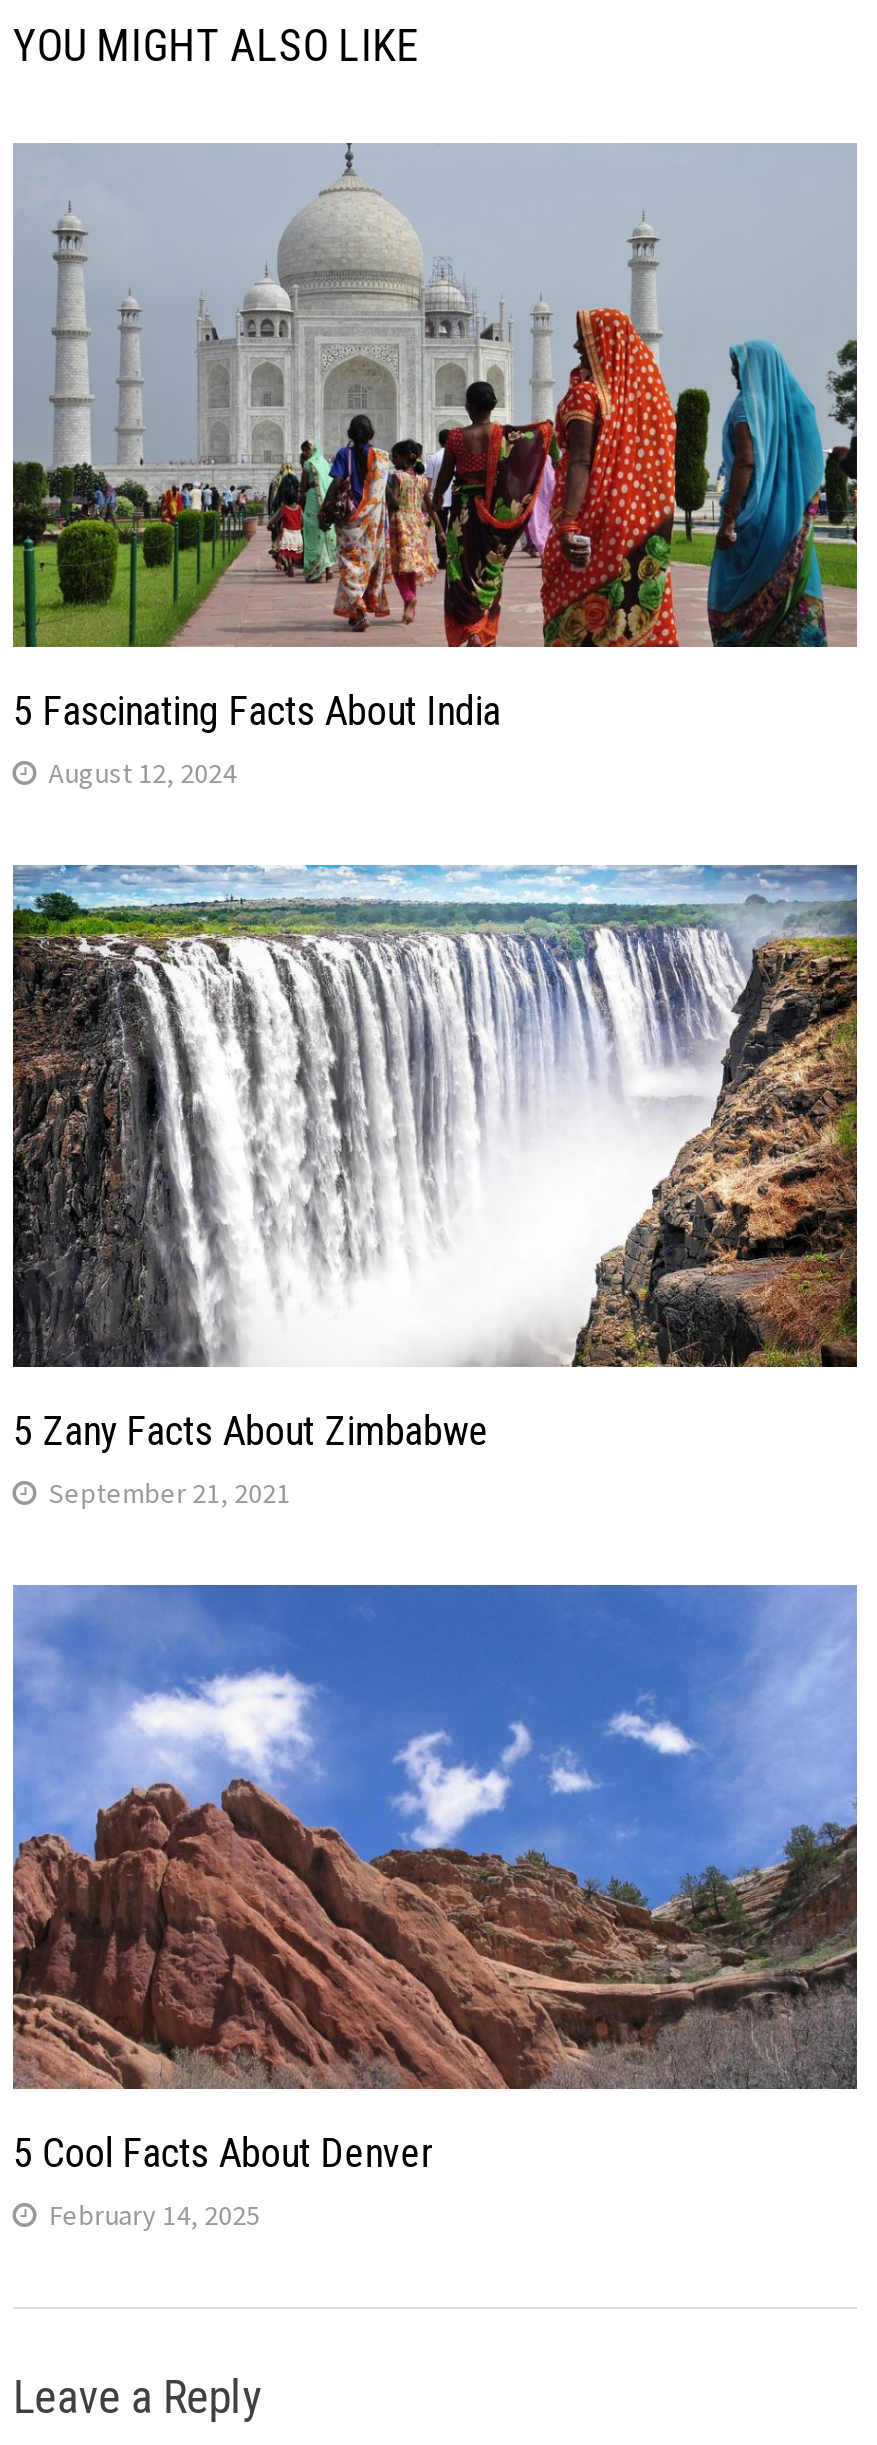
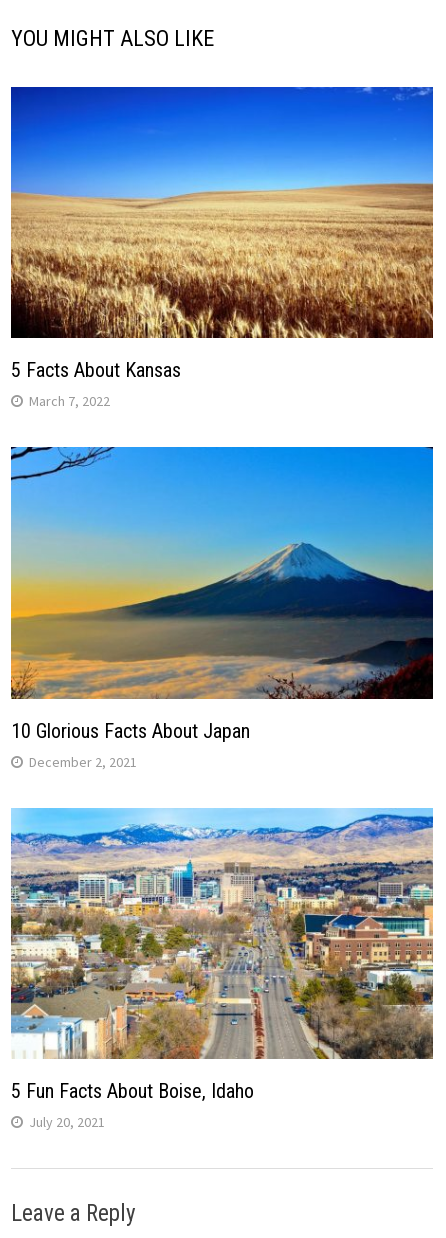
[11,142,859,790] [image] | 5 Fascinating Facts About India | August 12, 2024 -> [10,87,434,410] [image] | 5 Facts About Kansas | March 7, 2022
[11,864,859,1511] [image] | 5 Zany Facts About Zimbabwe | September 21, 2021 -> [10,446,434,771] [image] | 10 Glorious Facts About Japan | December 2, 2021
[11,1584,859,2233] [image] | 5 Cool Facts About Denver | February 14, 2025 -> [10,808,434,1131] [image] | 5 Fun Facts About Boise, Idaho | July 20, 2021

